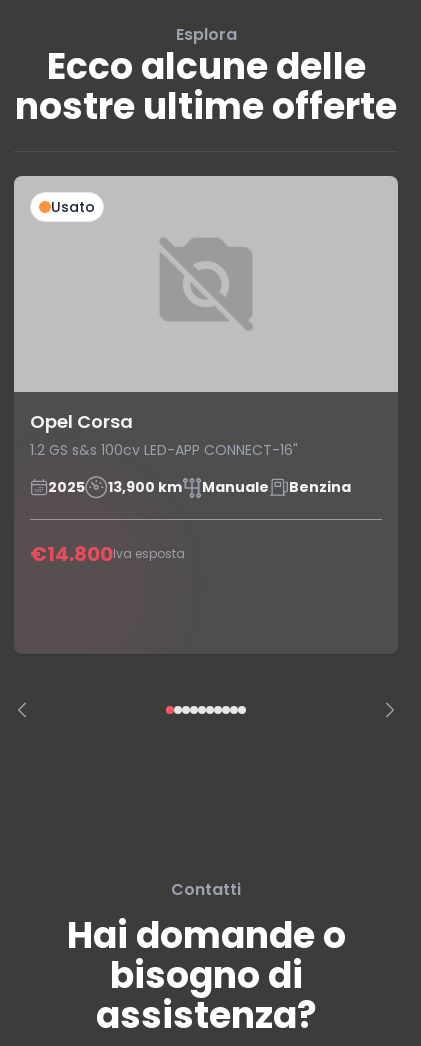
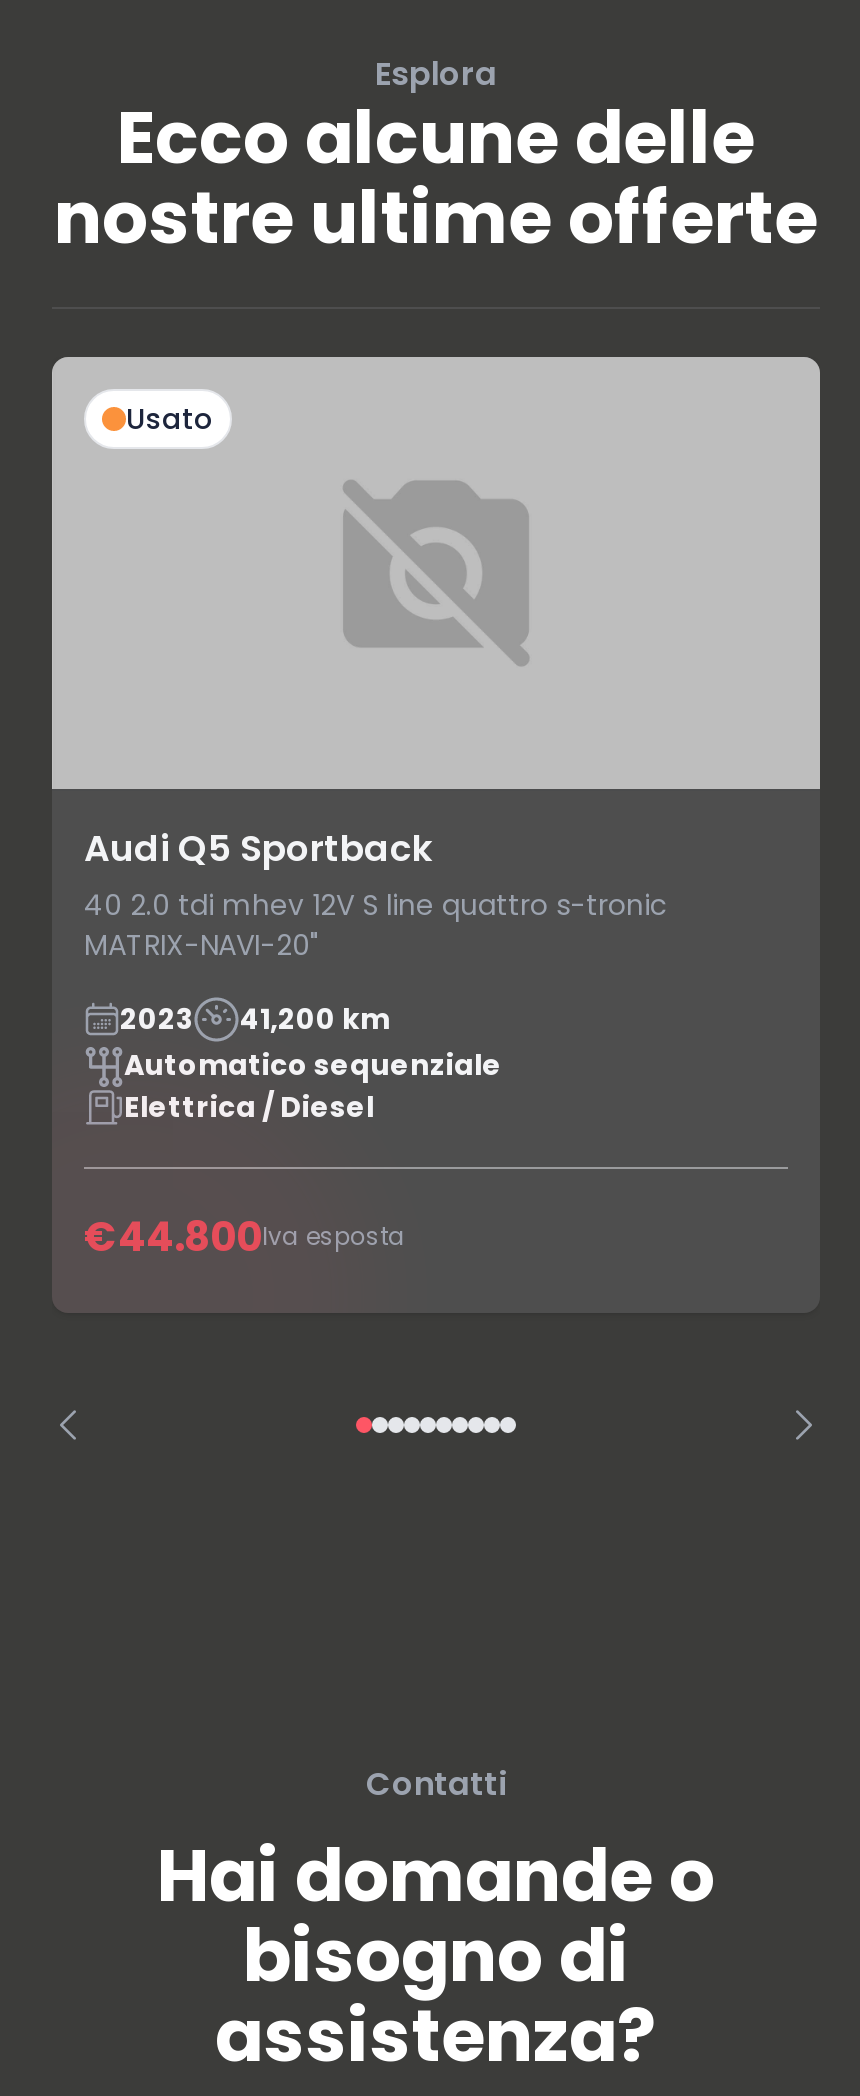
[30,409,298,460] Opel Corsa | 1.2 GS s&s 100cv LED-APP CONNECT-16" -> [84,823,668,965] Audi Q5 Sportback | 40 2.0 tdi mhev 12V S line quattro s-tronic | MATRIX-NAVI-20"
[48,477,351,497] 2025 | 13,900 km | Manuale | Benzina -> [120,1000,502,1127] 2023 | 41,200 km | Automatico sequenziale | Elettrica / Diesel
[30,540,185,568] €14.800Iva esposta -> [84,1209,406,1265] €44.800Iva esposta

